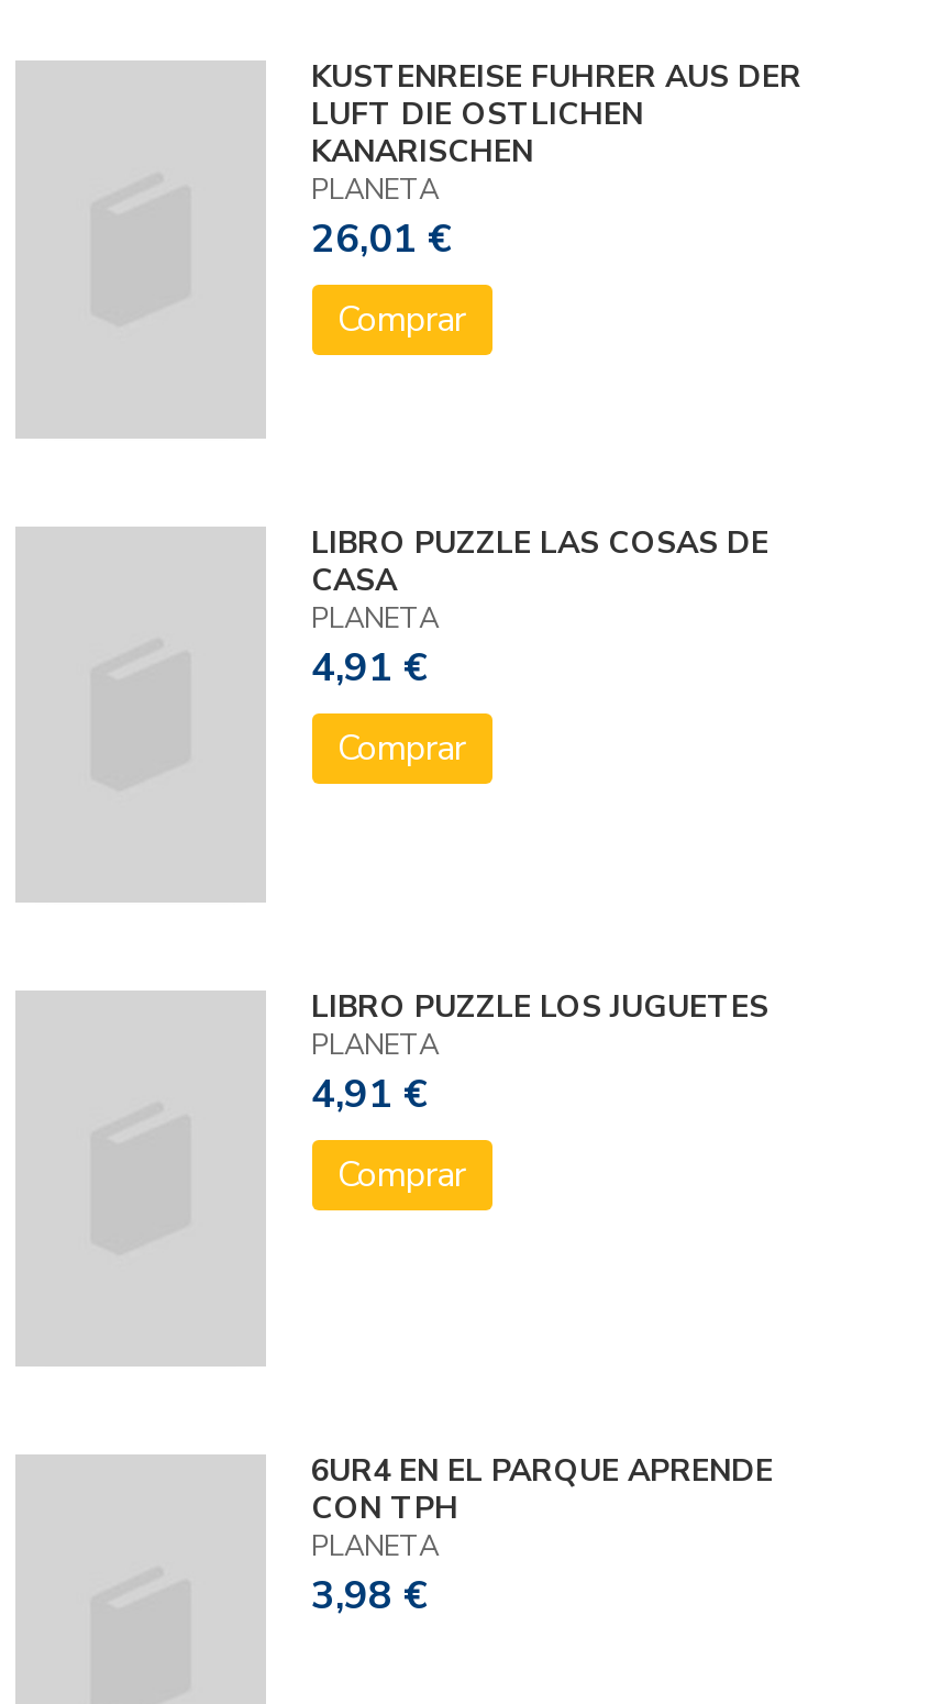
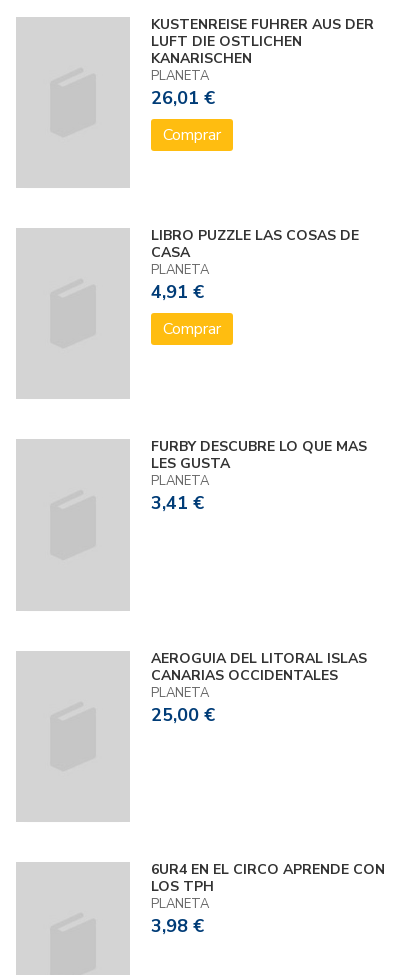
[311,985,768,1027] LIBRO PUZZLE LOS JUGUETES -> [150,437,366,473] FURBY DESCUBRE LO QUE MAS | LES GUSTA
[311,1067,428,1120] 4,91 € -> [150,491,203,515] 3,41 €
[337,1150,465,1199] Comprar -> [150,649,366,727] AEROGUIA DEL LITORAL ISLAS | CANARIAS OCCIDENTALES | PLANETA | 25,00 €
[311,1450,773,1529] 6UR4 EN EL PARQUE APRENDE | CON TPH -> [150,860,384,896] 6UR4 EN EL CIRCO APRENDE CON | LOS TPH

